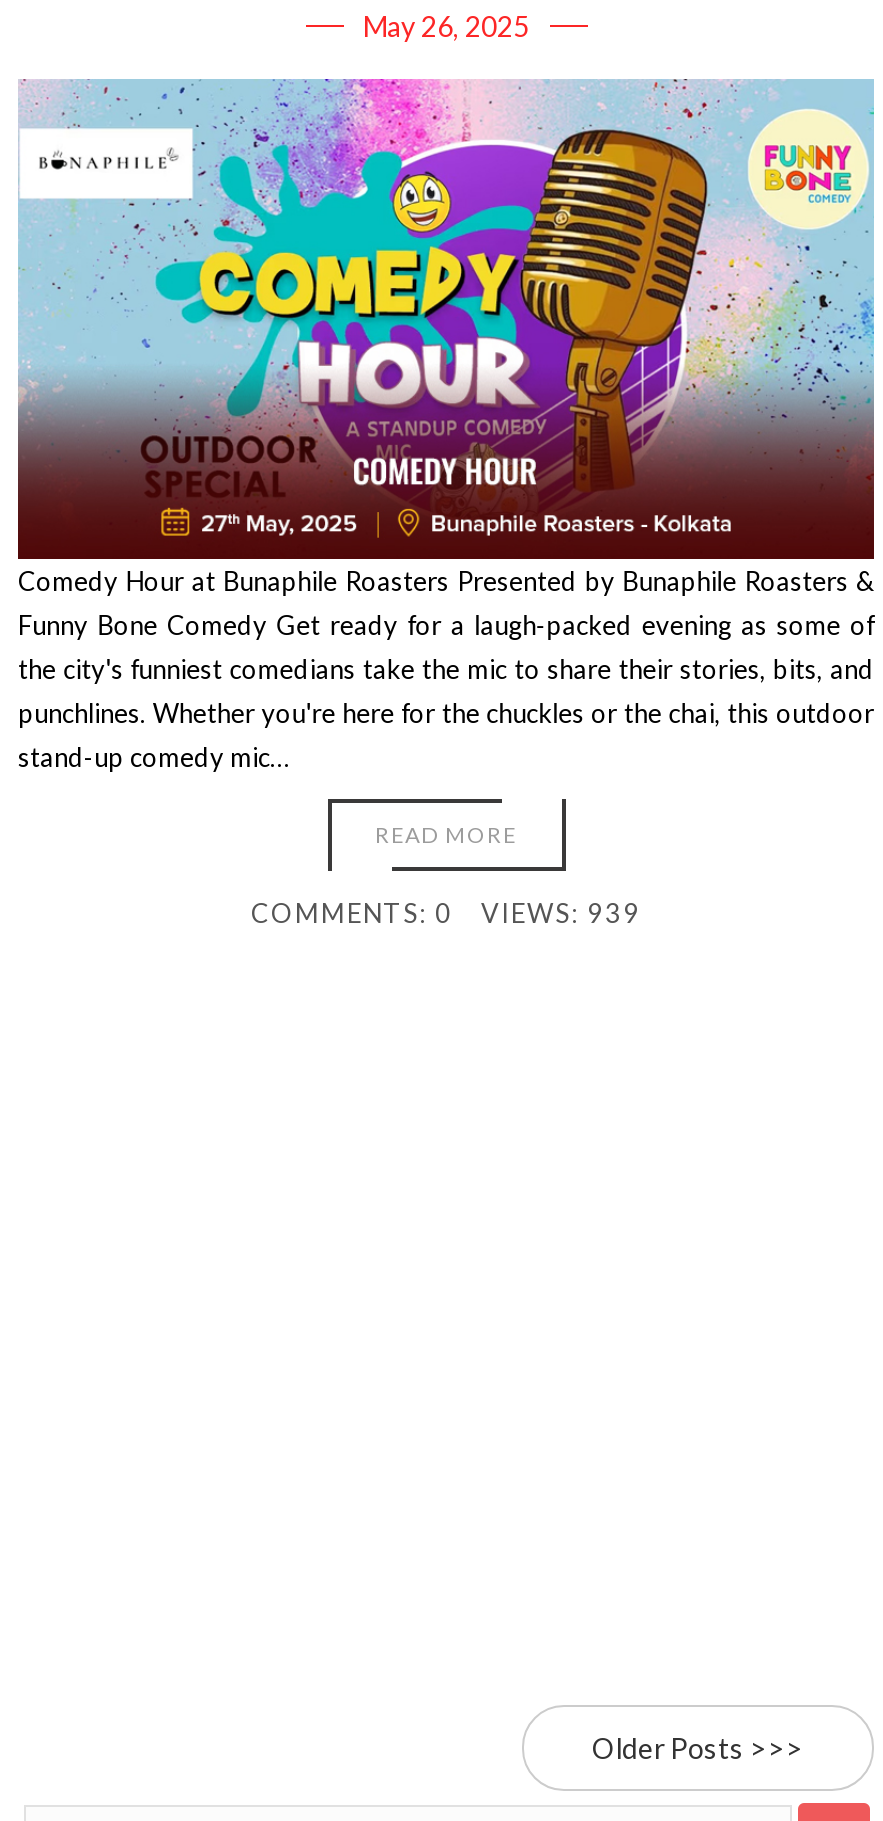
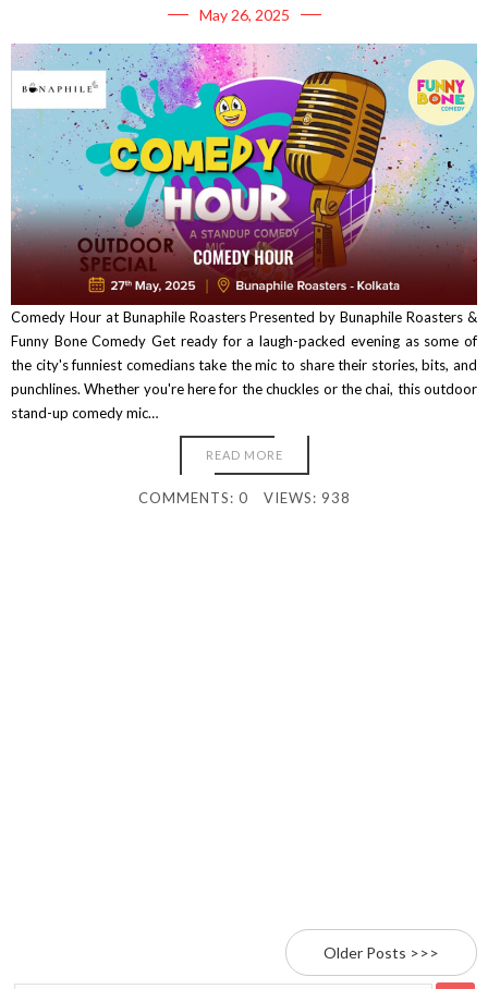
[251,898,641,930] COMMENTS: 0 VIEWS: 939 -> [138,489,350,507] COMMENTS: 0 VIEWS: 938

